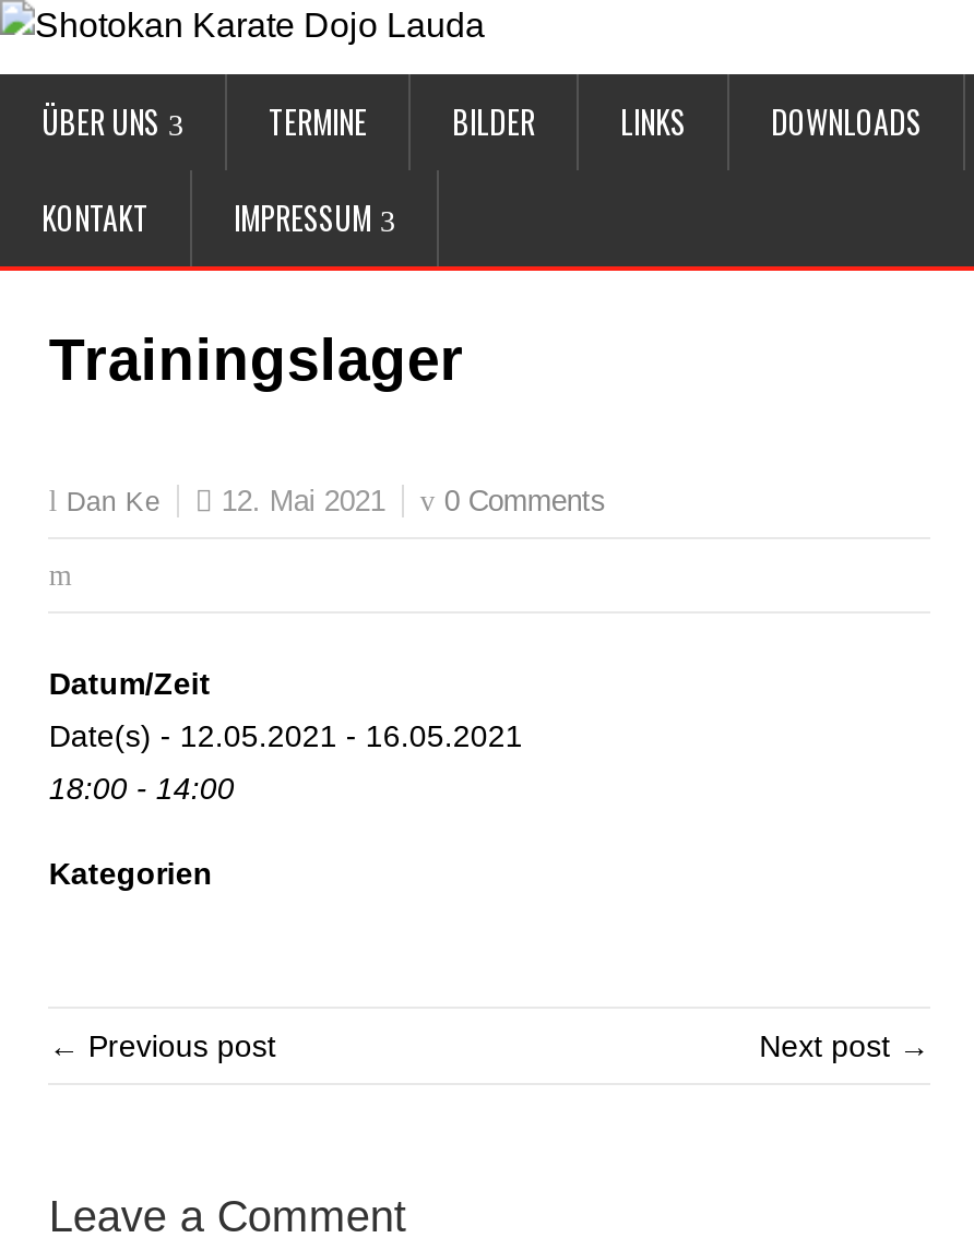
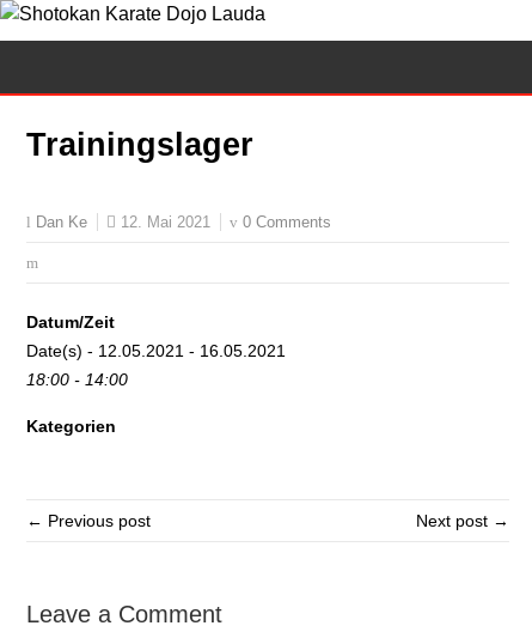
[41,98,922,240] ÜBER UNS | TERMINE | BILDER | LINKS | DOWNLOADS | KONTAKT | IMPRESSUM -> none

